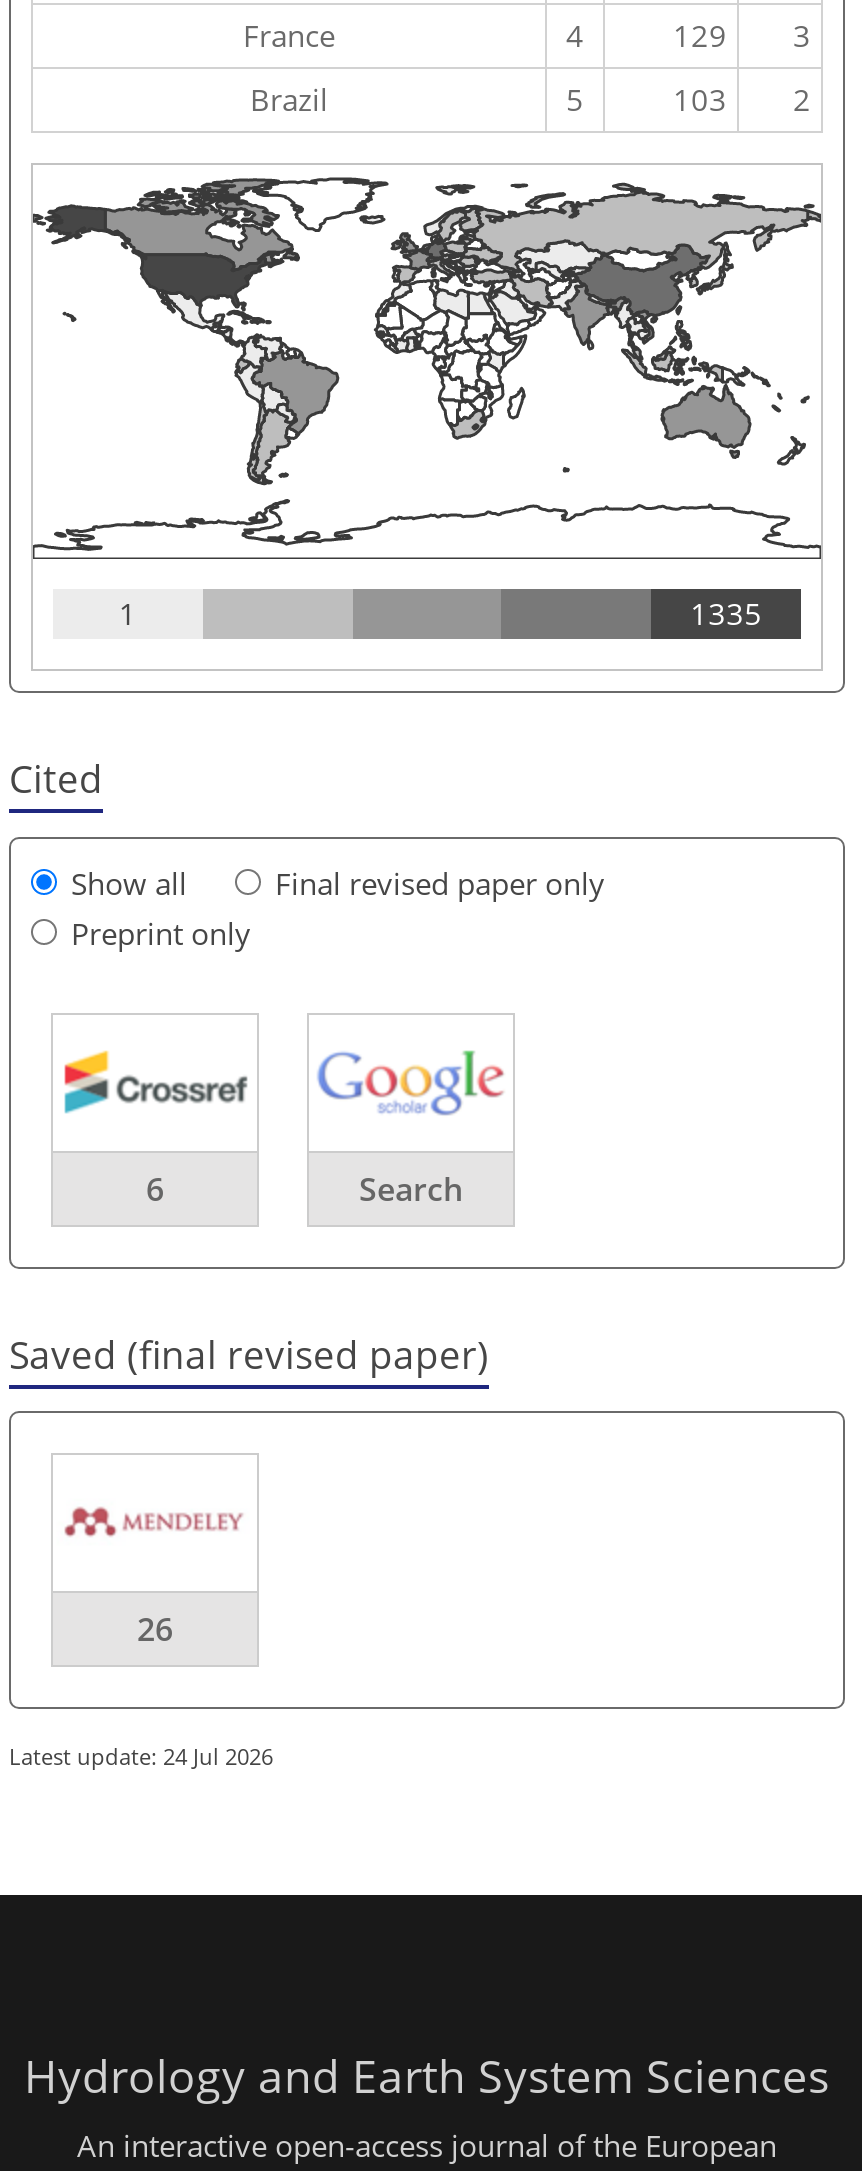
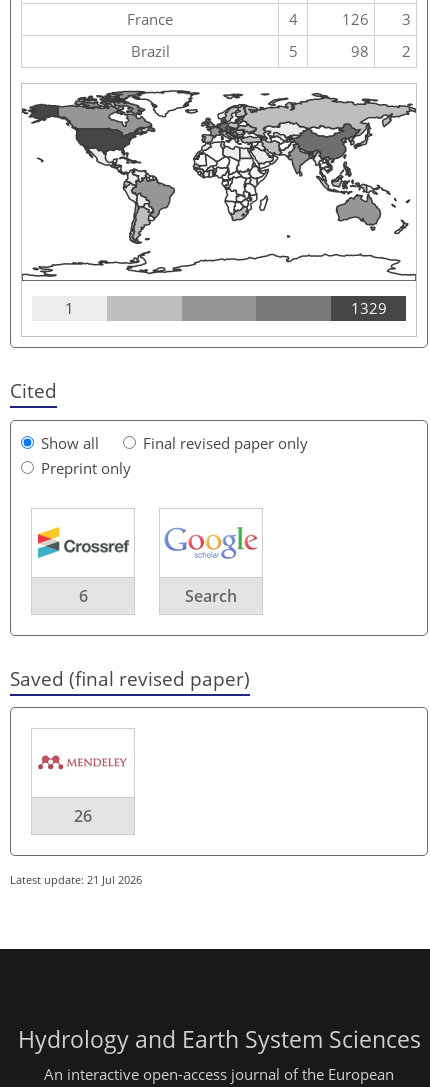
[673,15,811,55] 129 3 -> [342,9,411,29] 126 3
[673,79,811,119] 103 2 -> [351,41,411,61] 98 2
[690,593,762,633] 1335 -> [351,298,387,318] 1329
[9,1741,273,1771] Latest update: 24 Jul 2026 -> [10,872,142,887] Latest update: 21 Jul 2026

